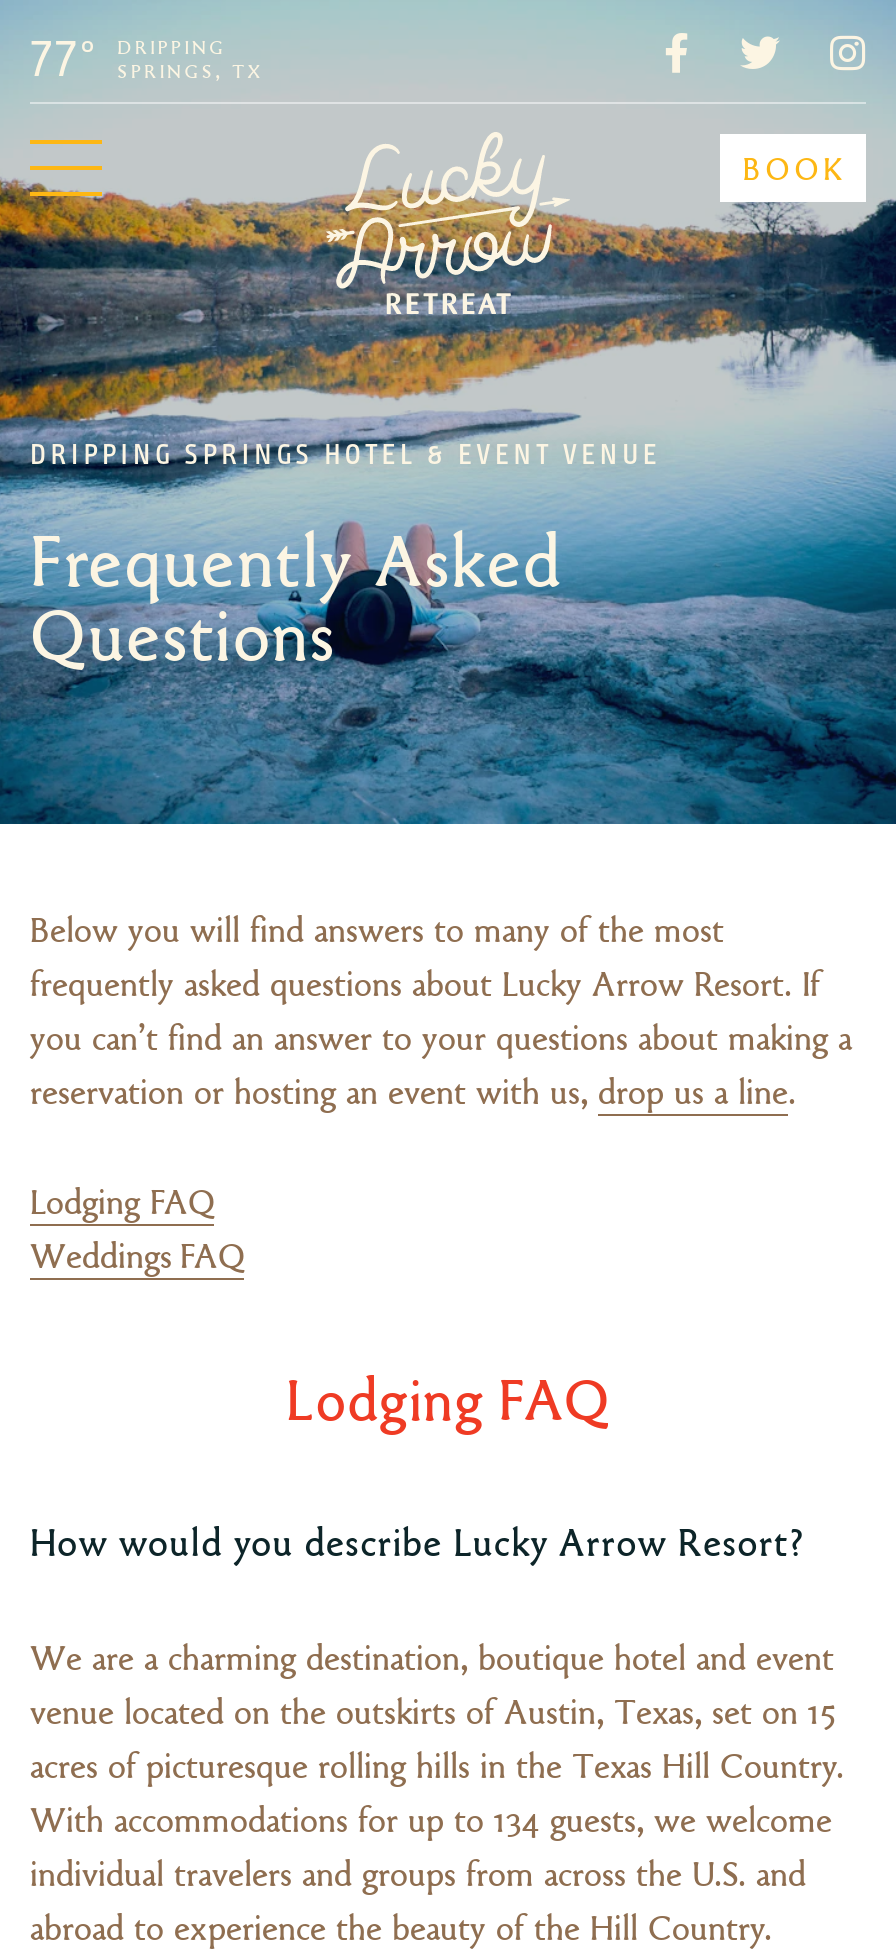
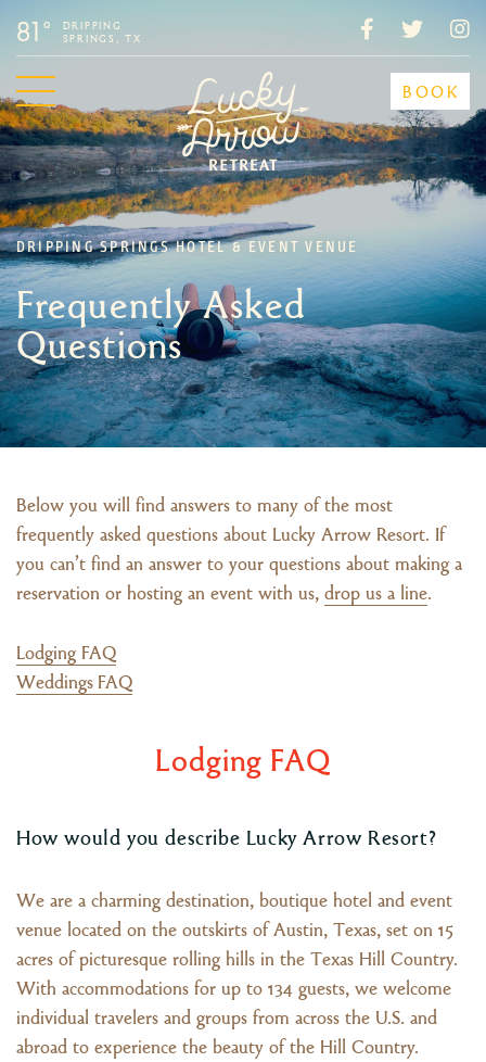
[30,28,100,88] 77° -> [16,15,53,48] 81°

